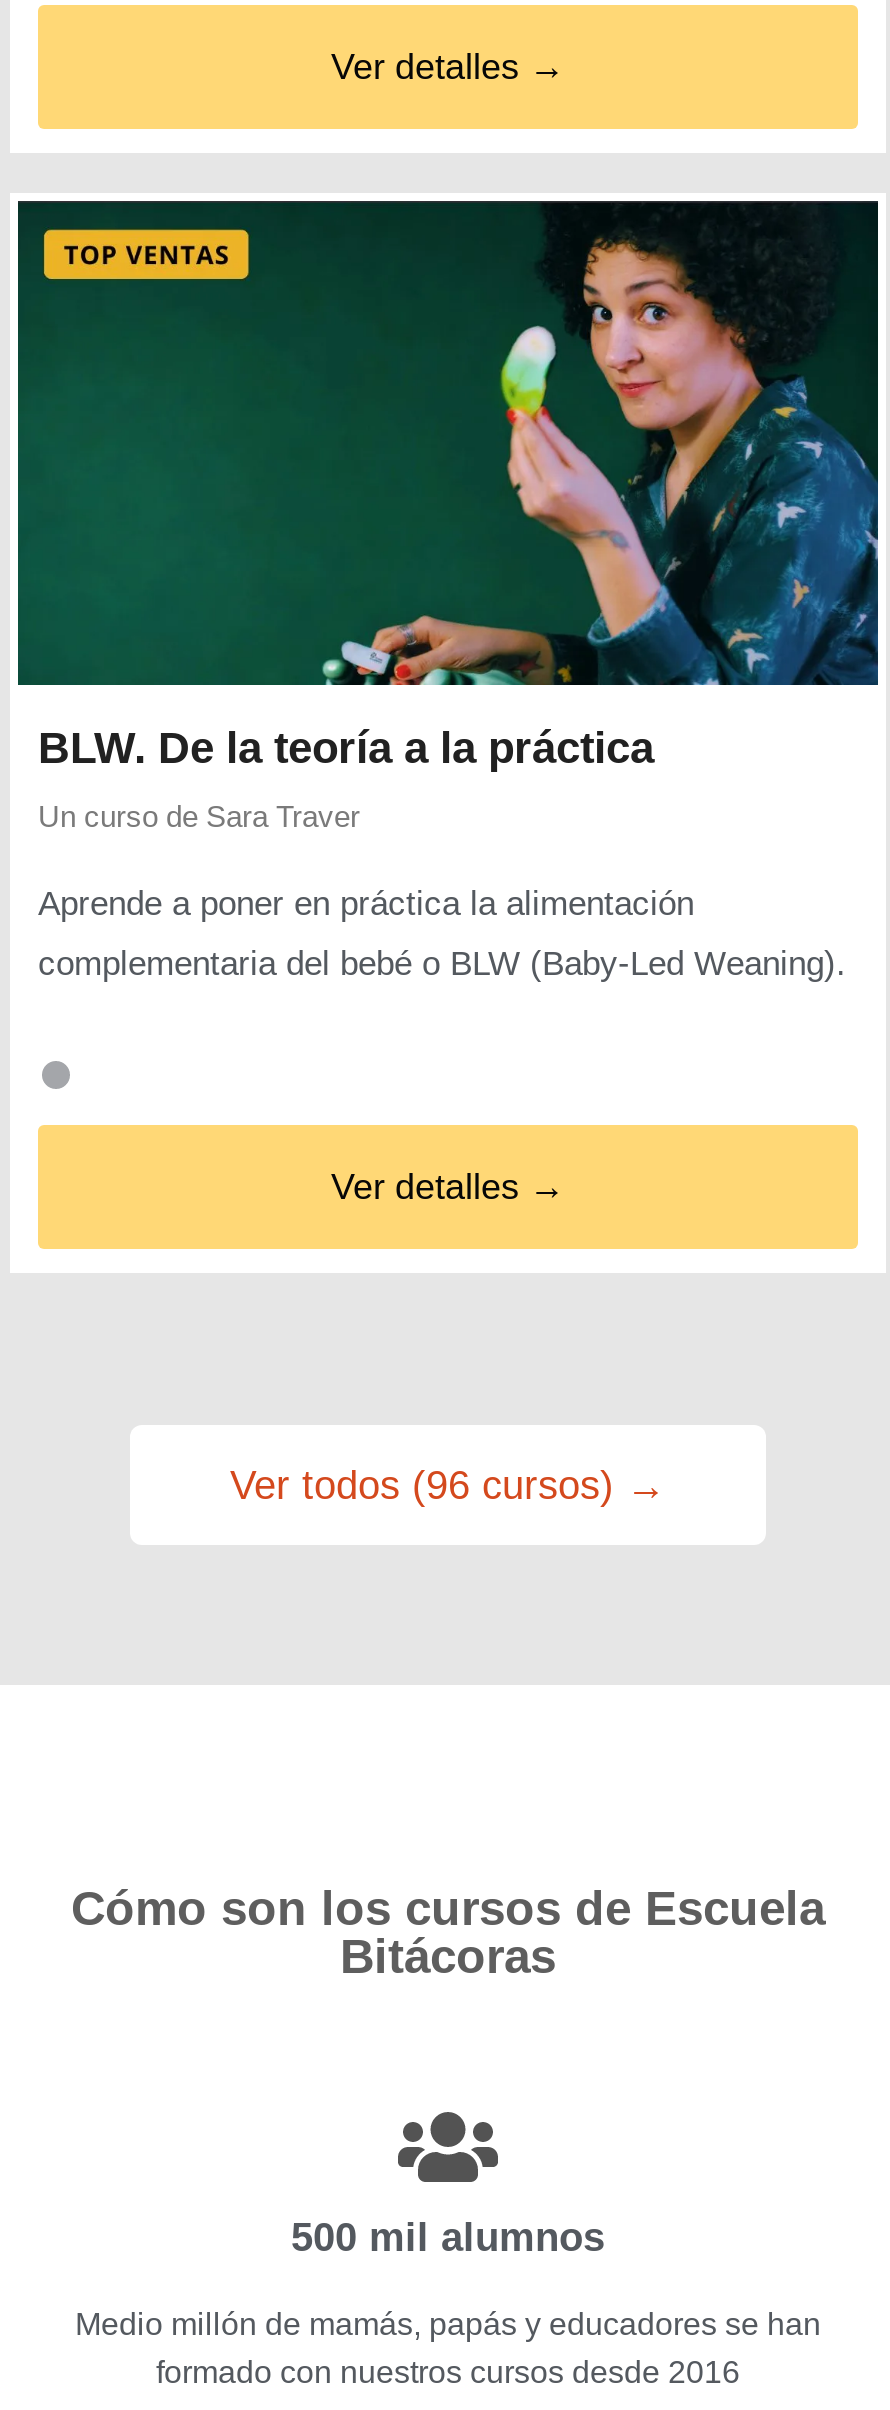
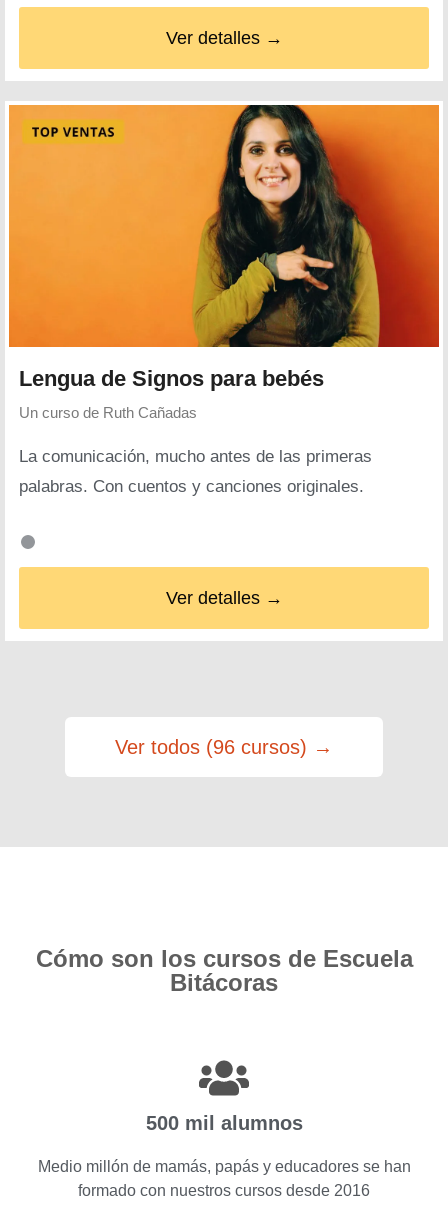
[16,199,880,774] [image] | BLW. De la teoría a la práctica -> [8,104,440,391] [image] | Lengua de Signos para bebés
[38,800,360,834] Un curso de Sara Traver -> [19,404,197,421] Un curso de Ruth Cañadas
[38,886,694,924] Aprende a poner en práctica la alimentación -> [19,447,372,466] La comunicación, mucho antes de las primeras
[38,946,846,984] complementaria del bebé o BLW (Baby-Led Weaning). -> [19,477,364,496] palabras. Con cuentos y canciones originales.

